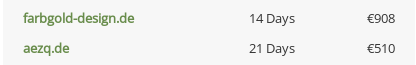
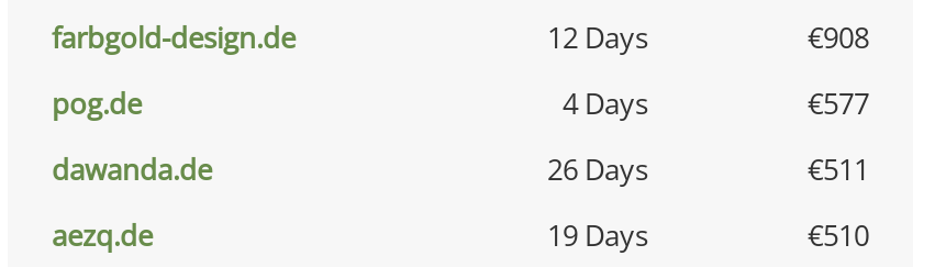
[248,9,294,27] 14 Days -> [547,18,648,57] 12 Days
none -> [52,84,869,189] pog.de | 4 Days | €577 | dawanda.de | 26 Days | €511
[248,39,294,57] 21 Days -> [547,215,648,255] 19 Days

